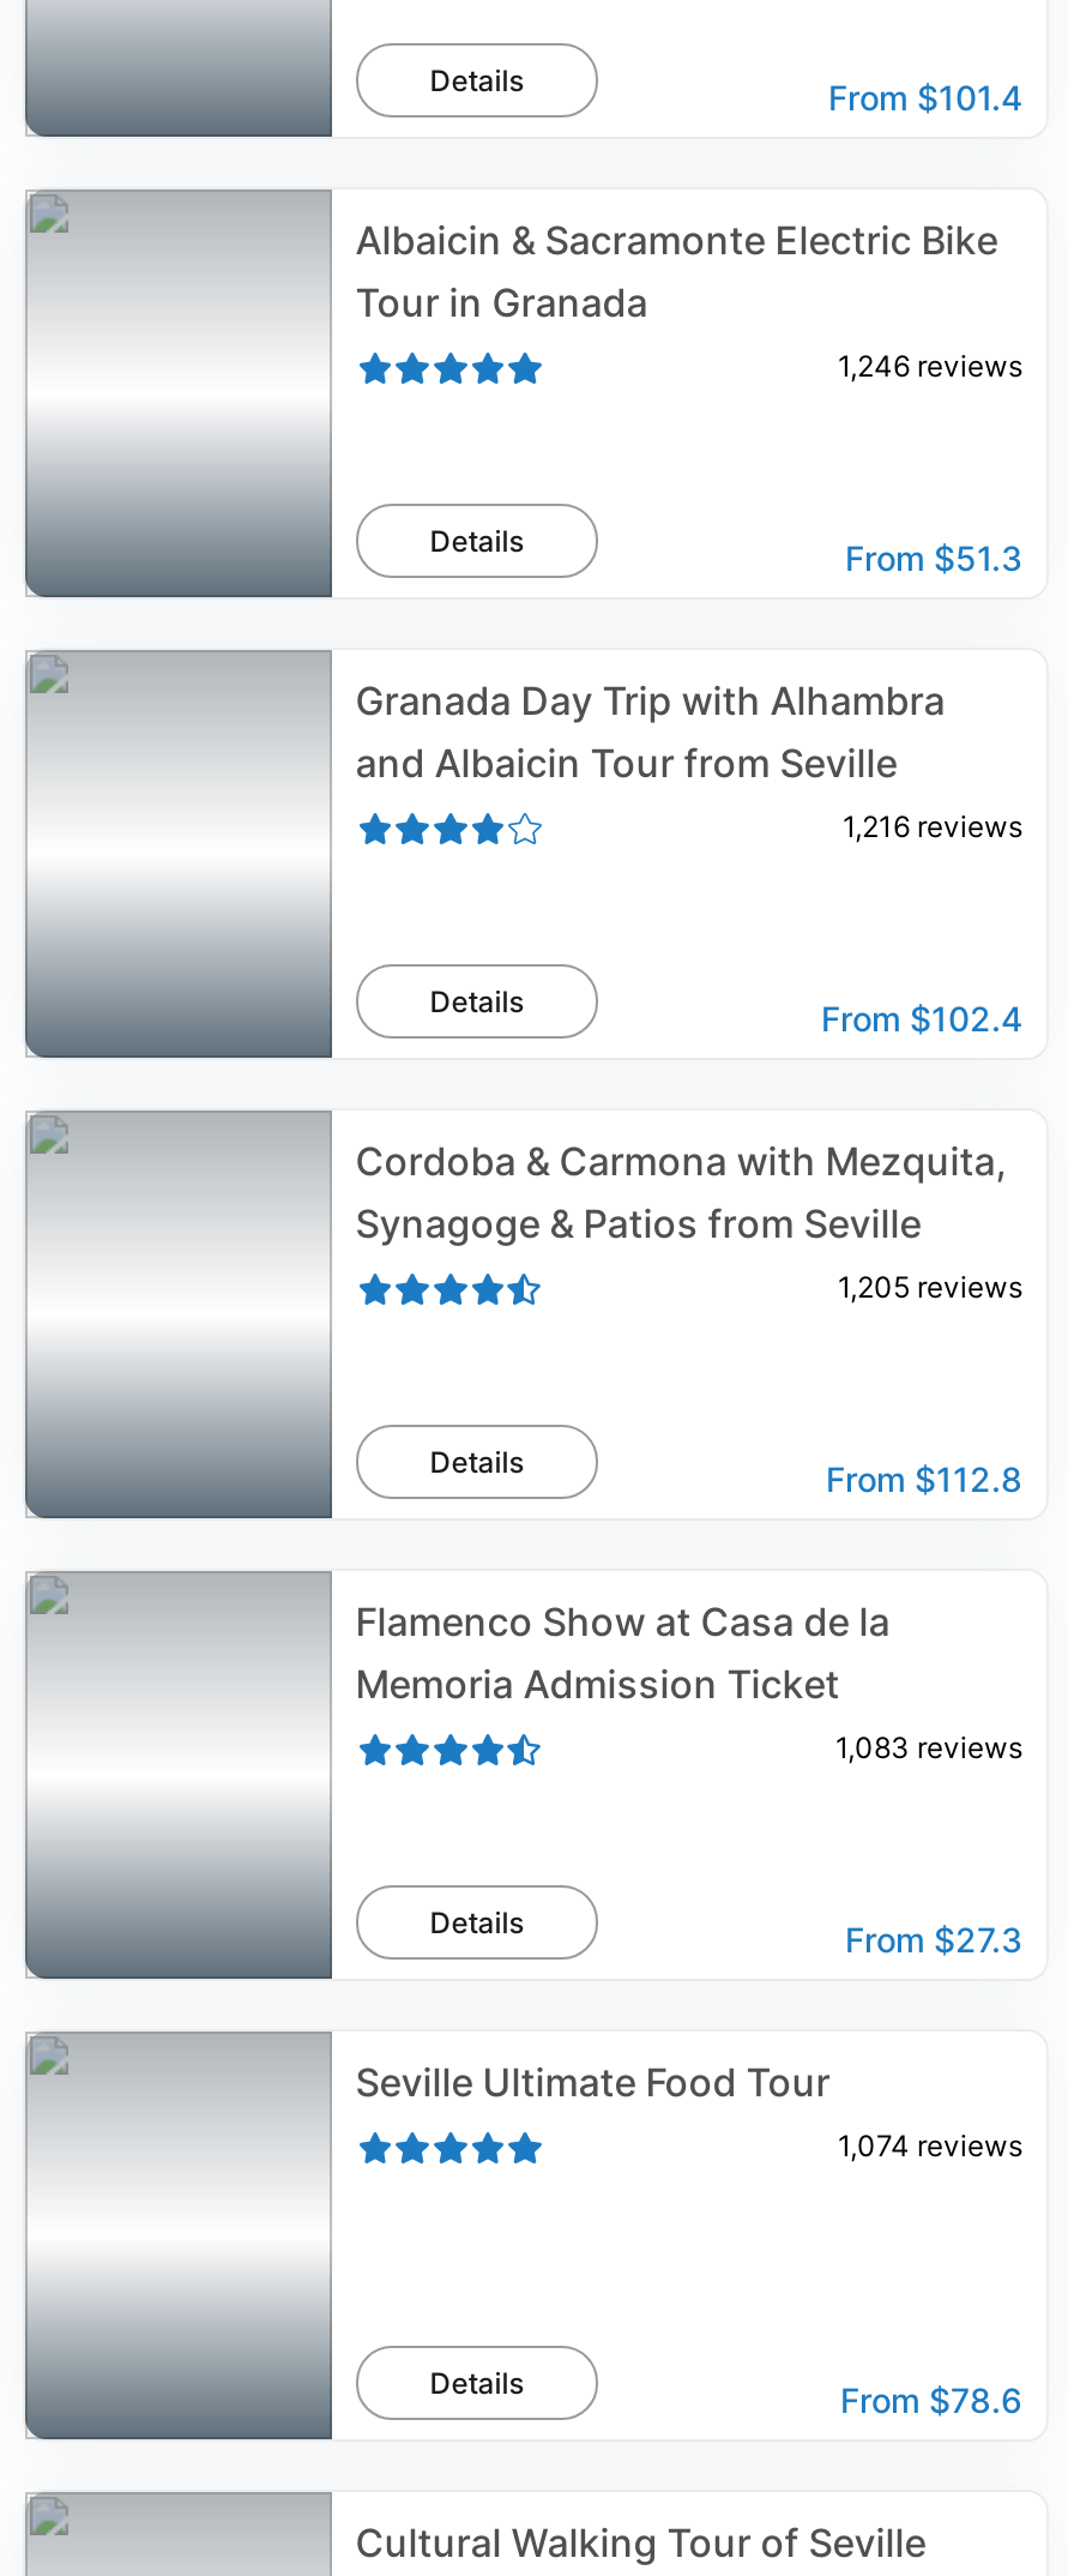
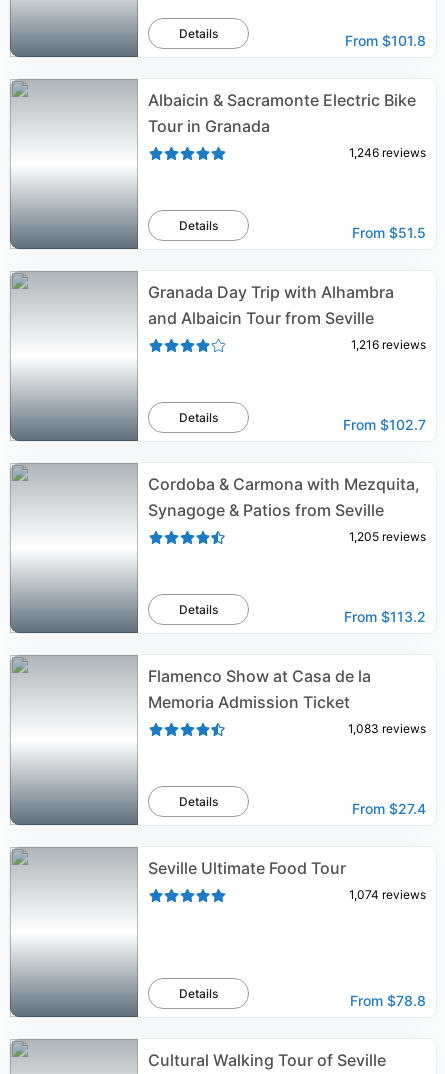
[828,77,1022,118] From $101.4 -> [345,32,426,49] From $101.8
[845,537,1022,578] From $51.3 -> [352,224,426,241] From $51.5
[821,998,1022,1039] From $102.4 -> [343,416,426,433] From $102.7
[826,1458,1022,1499] From $112.8 -> [344,608,426,625] From $113.2
[845,1919,1022,1960] From $27.3 -> [352,800,426,817] From $27.4
[840,2379,1022,2420] From $78.6 -> [350,992,426,1009] From $78.8

